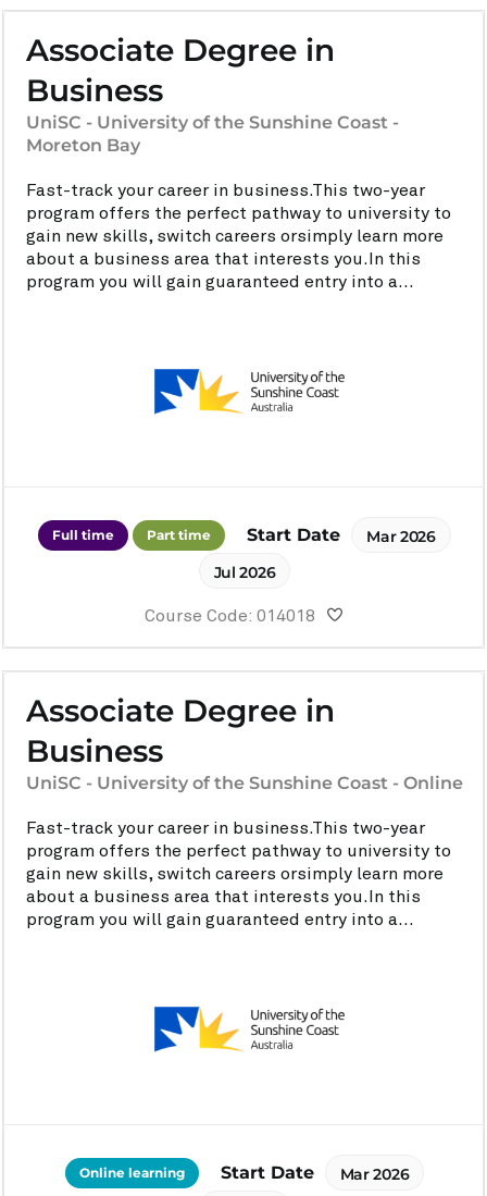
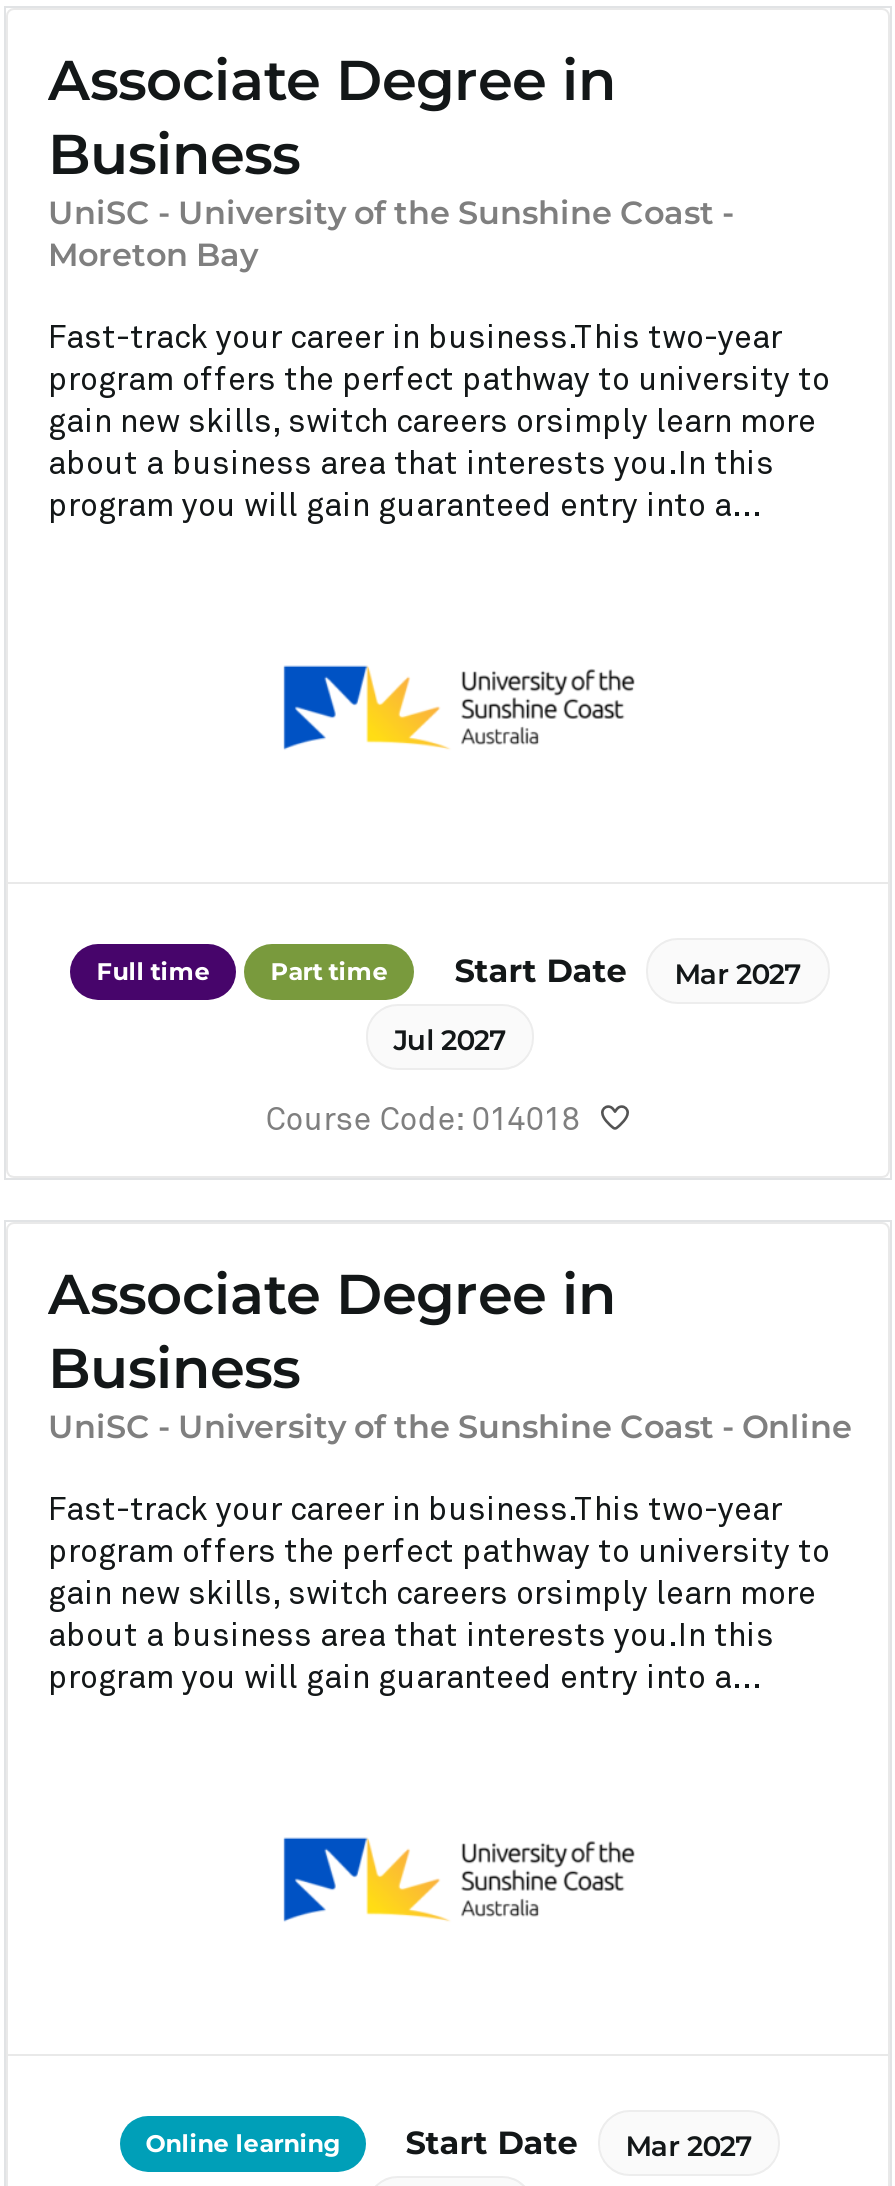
[247,525,436,546] Start Date Mar 2026 -> [454,952,802,992] Start Date Mar 2027
[214,563,275,582] Jul 2026 -> [393,1022,507,1058] Jul 2027
[220,1163,409,1185] Start Date Mar 2026 -> [405,2125,753,2165] Start Date Mar 2027

